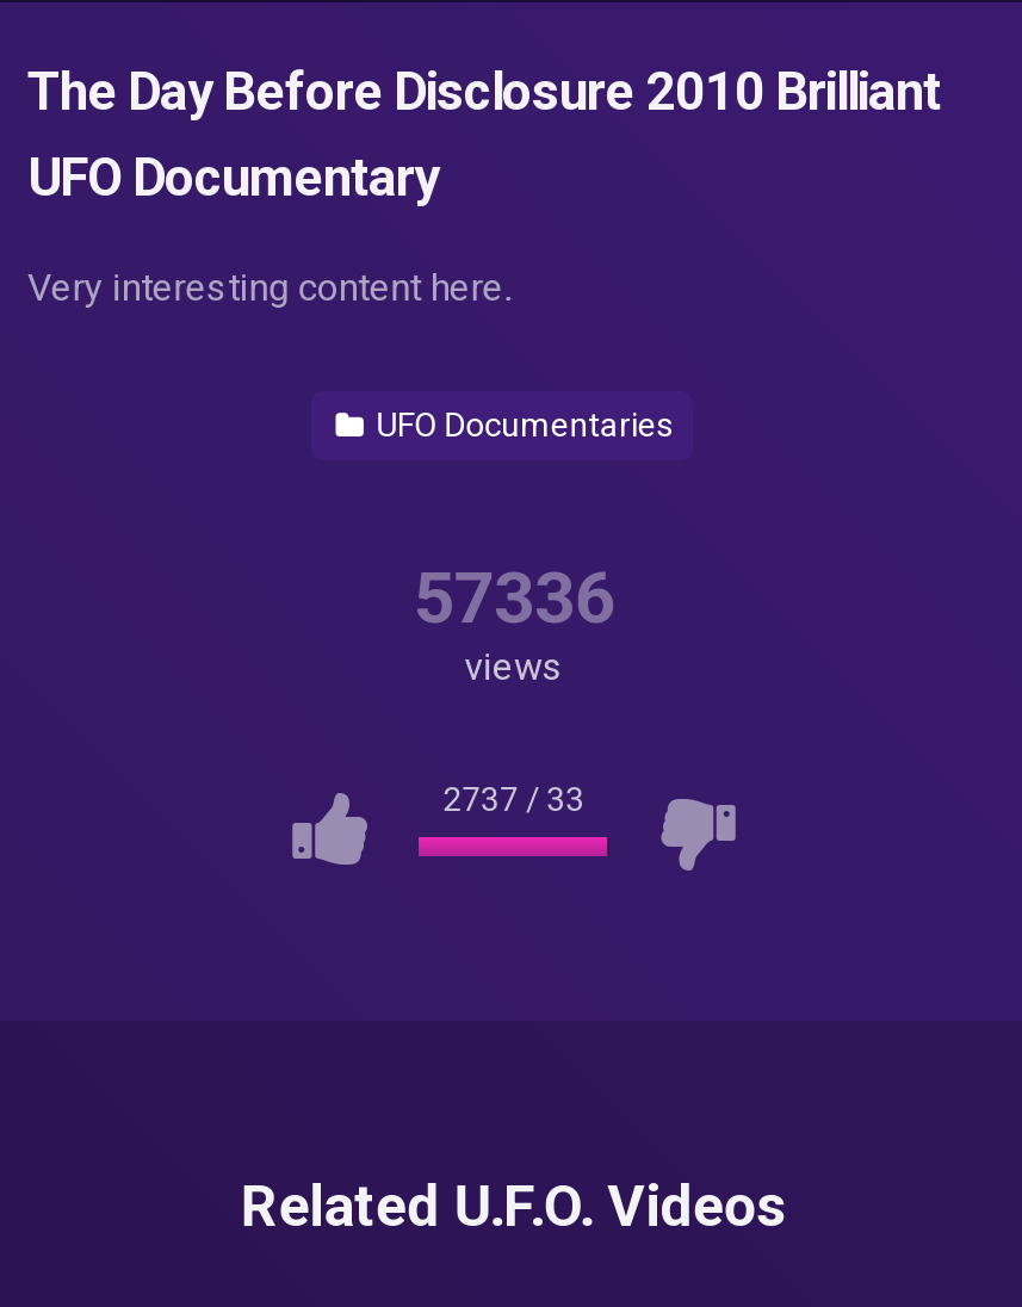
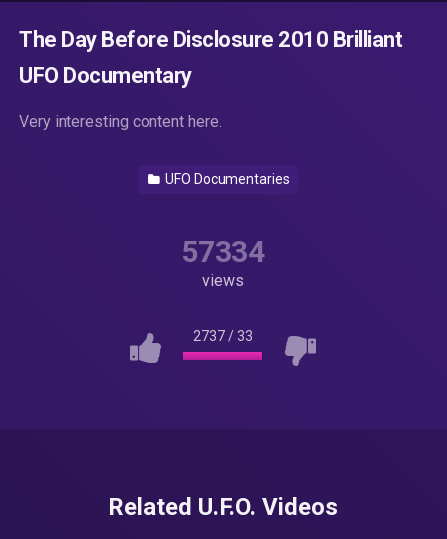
[413,556,615,639] 57336 -> [181,234,265,269] 57334

